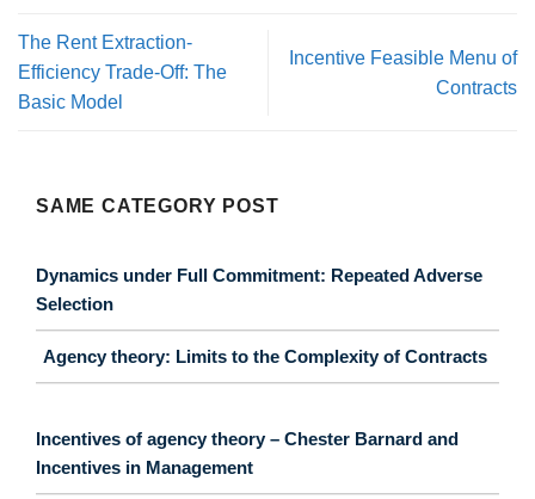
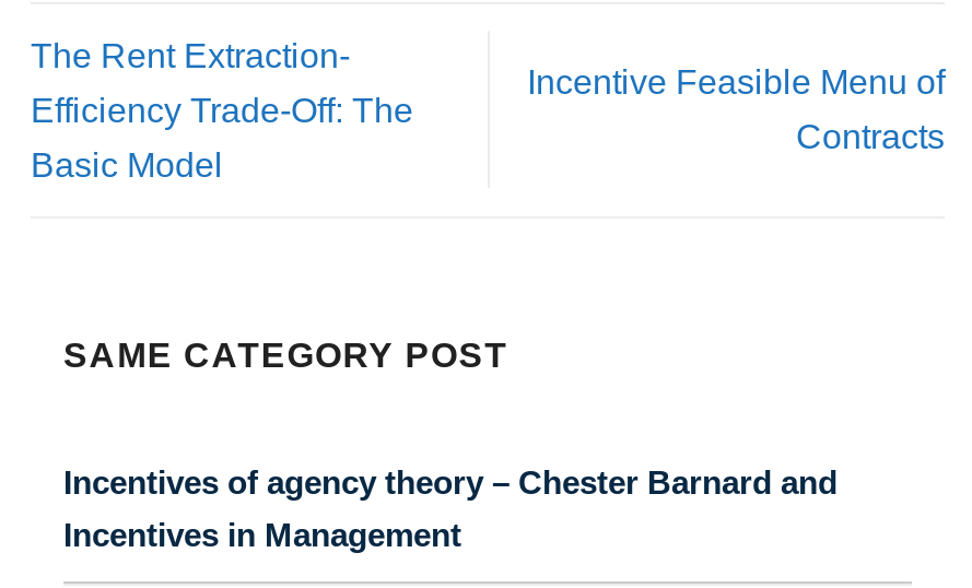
[36,266,487,367] Dynamics under Full Commitment: Repeated Adverse | Selection | Agency theory: Limits to the Complexity of Contracts -> none

